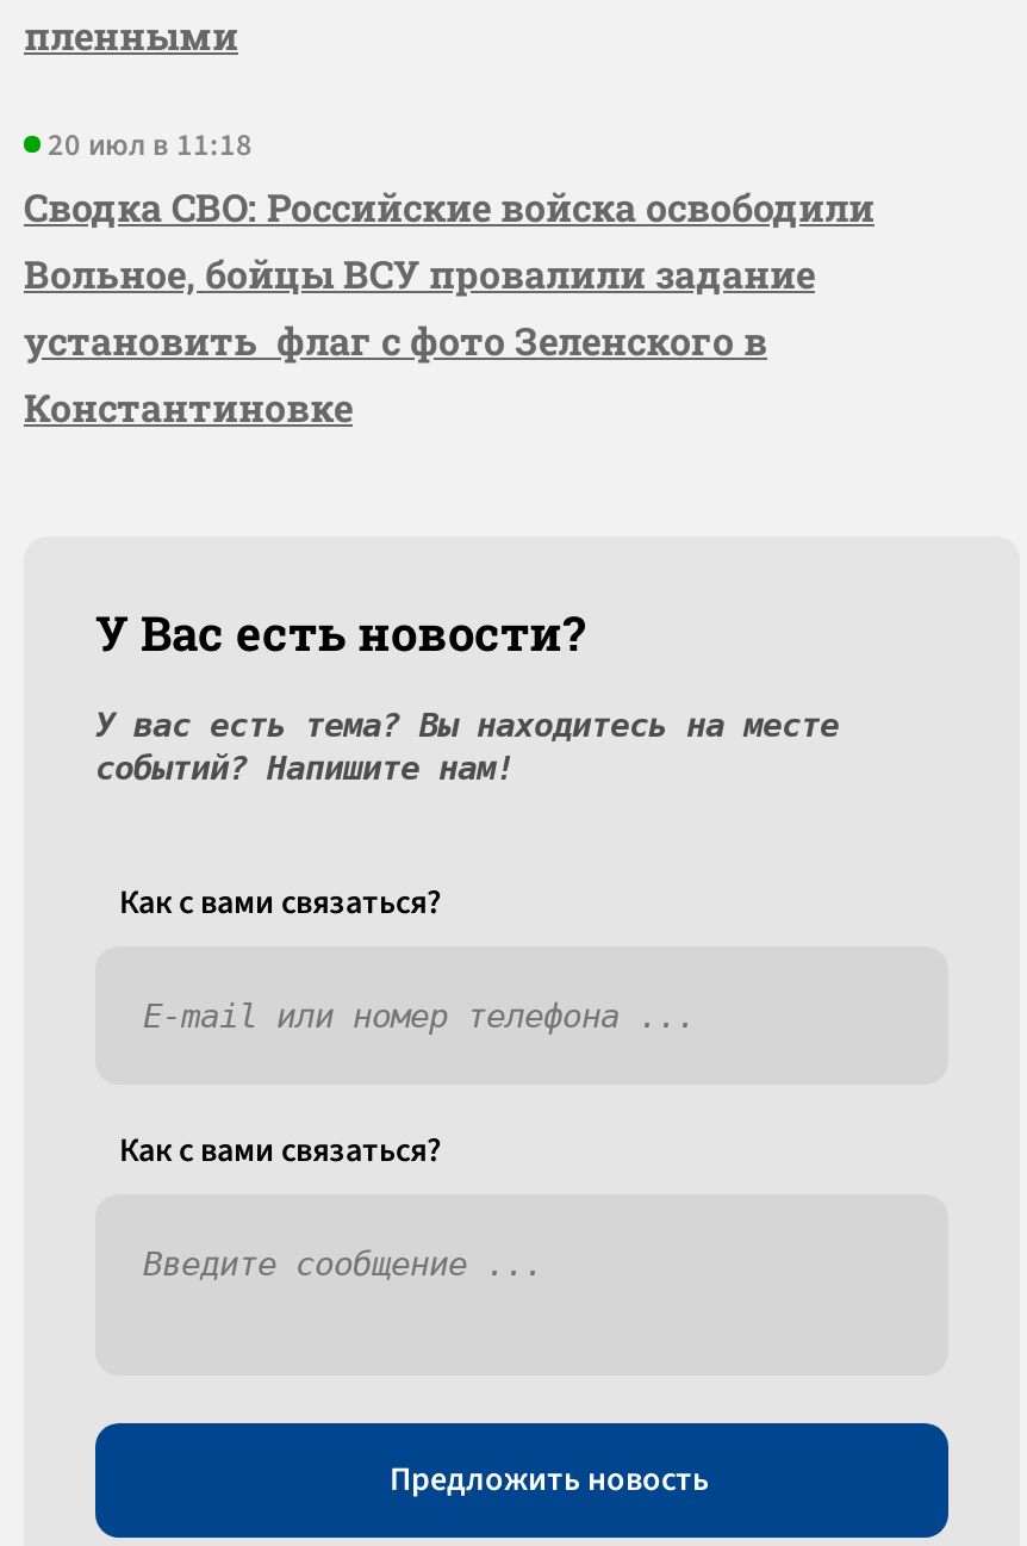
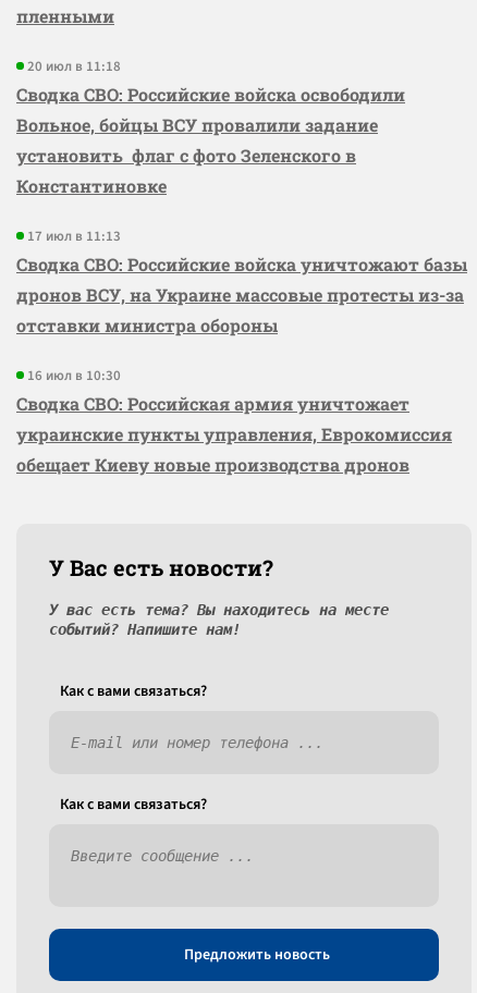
none -> [16,227,467,476] 17 июл в 11:13 | Сводка СВО: Российские войска уничтожают базы | дронов ВСУ, на Украине массовые протесты из-за | отставки министра обороны | 16 июл в 10:30 | Сводка СВО: Российская армия уничтожает | украинские пункты управления, Еврокомиссия | обещает Киеву новые производства дронов

